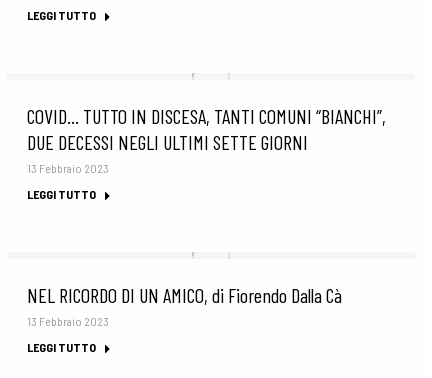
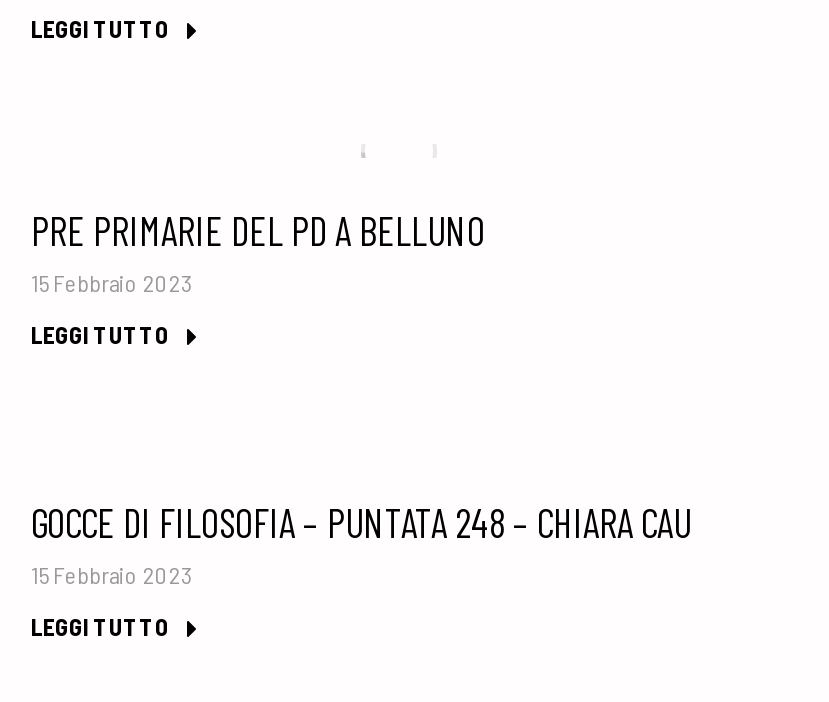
[27,104,386,175] COVID… TUTTO IN DISCESA, TANTI COMUNI “BIANCHI”, | DUE DECESSI NEGLI ULTIMI SETTE GIORNI | 13 Febbraio 2023 -> [31,205,485,295] PRE PRIMARIE DEL PD A BELLUNO | 15 Febbraio 2023
[27,283,342,328] NEL RICORDO DI UN AMICO, di Fiorendo Dalla Cà | 13 Febbraio 2023 -> [31,497,691,587] GOCCE DI FILOSOFIA – PUNTATA 248 – CHIARA CAU | 15 Febbraio 2023

